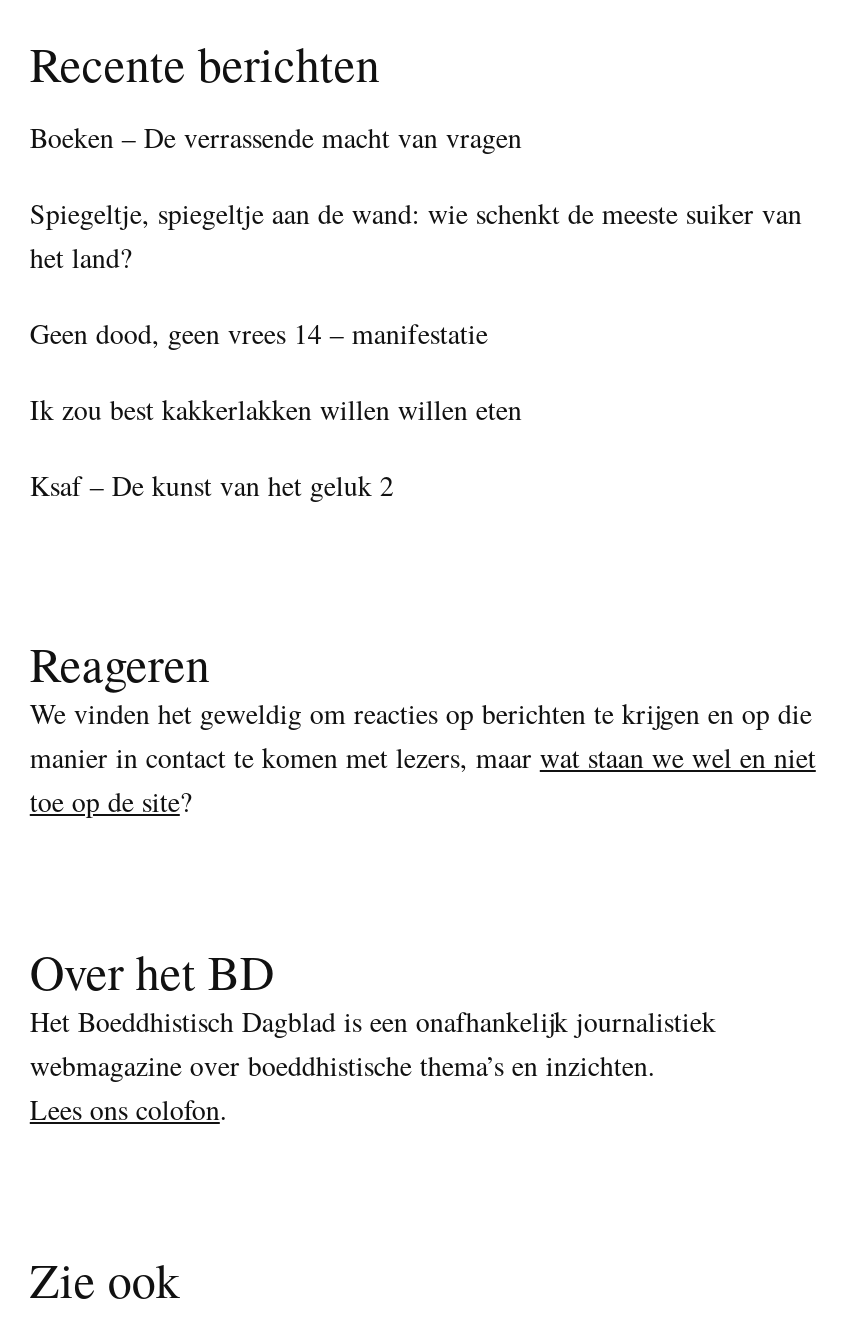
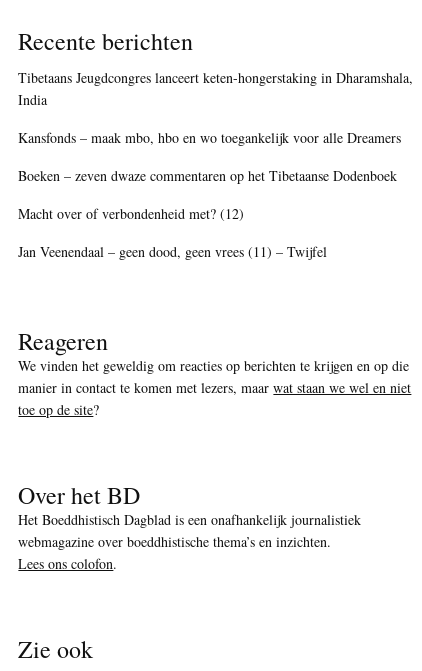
[30,118,522,156] Boeken – De verrassende macht van vragen -> [18,68,413,109] Tibetaans Jeugdcongres lanceert keten-hongerstaking in Dharamshala, | India
[30,194,802,276] Spiegeltje, spiegeltje aan de wand: wie schenkt de meeste suiker van | het land? -> [18,128,401,147] Kansfonds – maak mbo, hbo en wo toegankelijk voor alle Dreamers
[30,314,488,352] Geen dood, geen vrees 14 – manifestatie -> [18,166,397,185] Boeken – zeven dwaze commentaren op het Tibetaanse Dodenboek
[30,390,522,428] Ik zou best kakkerlakken willen willen eten -> [18,204,244,223] Macht over of verbondenheid met? (12)
[30,466,394,504] Ksaf – De kunst van het geluk 2 -> [18,242,327,261] Jan Veenendaal – geen dood, geen vrees (11) – Twijfel

